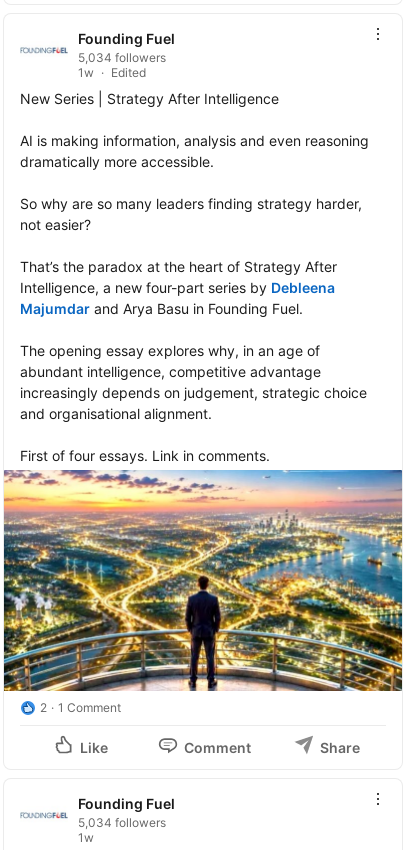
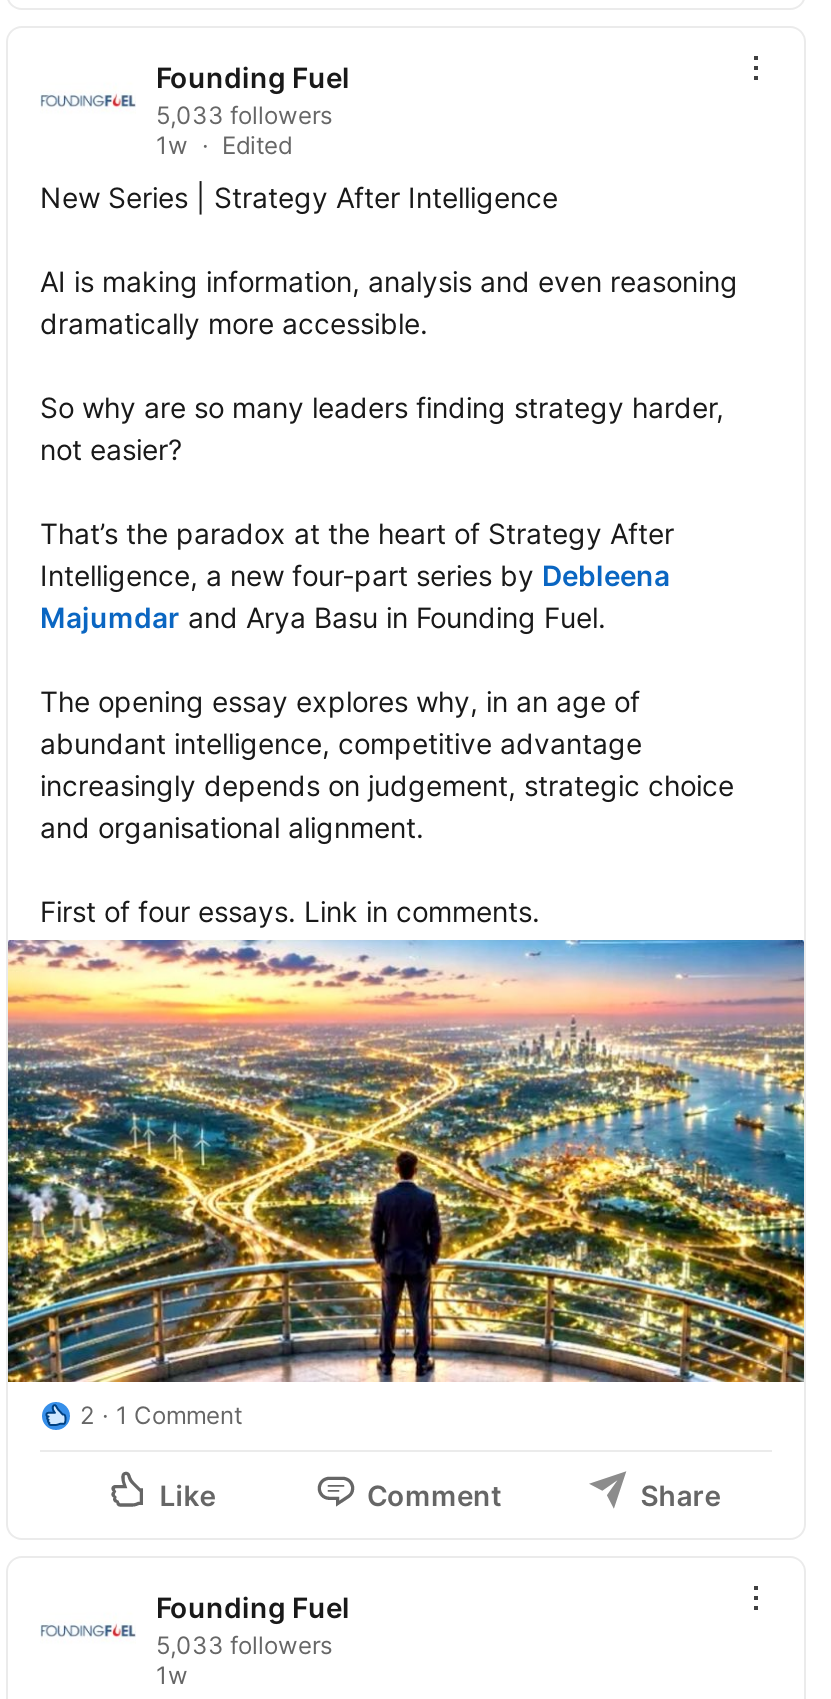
[78,50,166,65] 5,034 followers -> [156,99,332,129] 5,033 followers
[78,814,166,829] 5,034 followers -> [156,1629,332,1659] 5,033 followers

